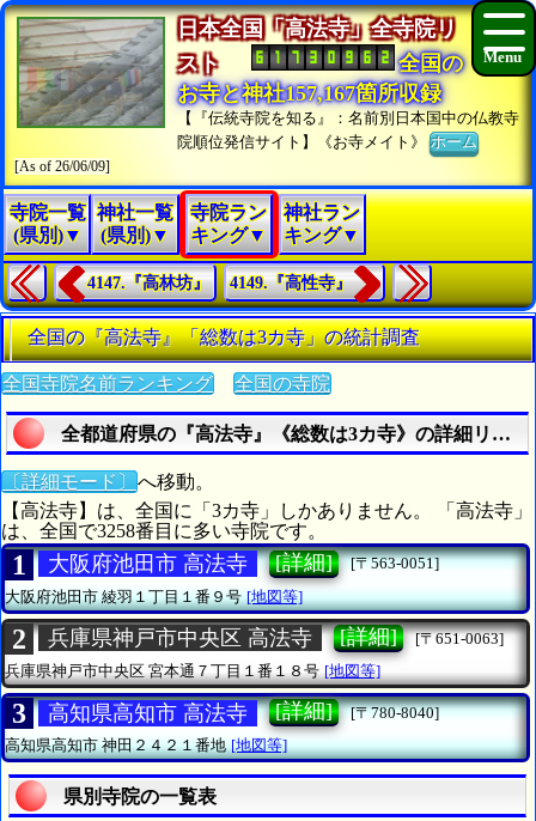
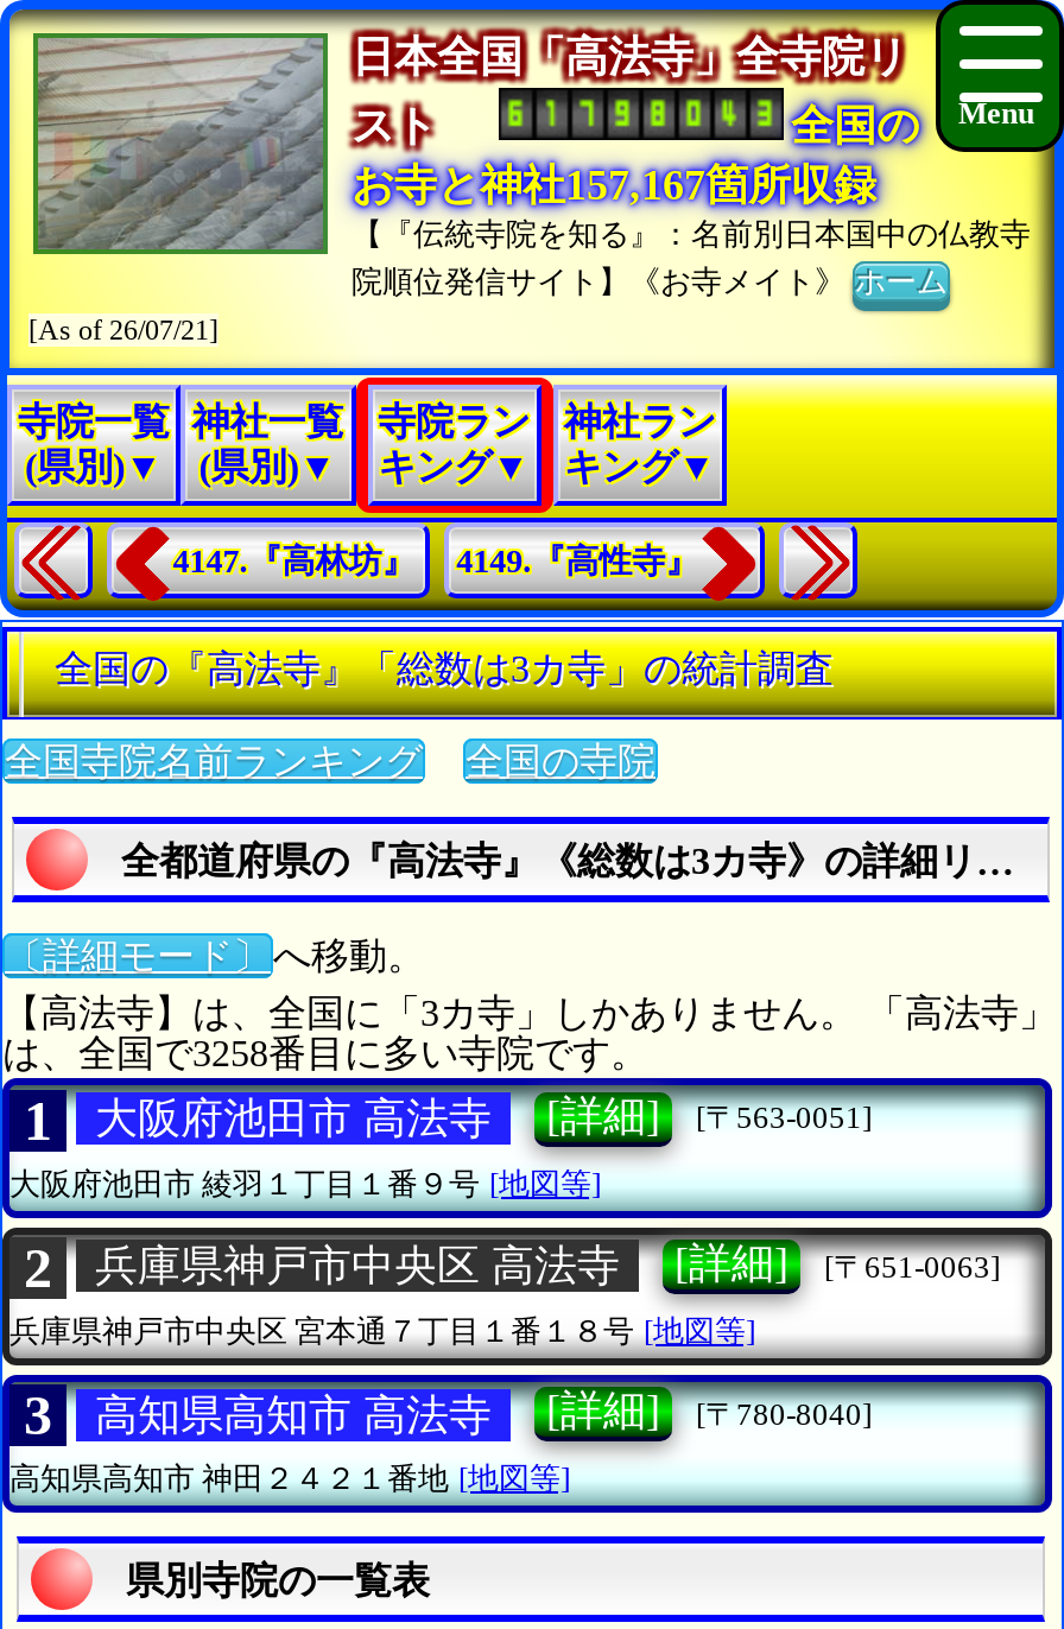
[14,158,110,175] [As of 26/06/09] -> [28,313,218,347] [As of 26/07/21]

